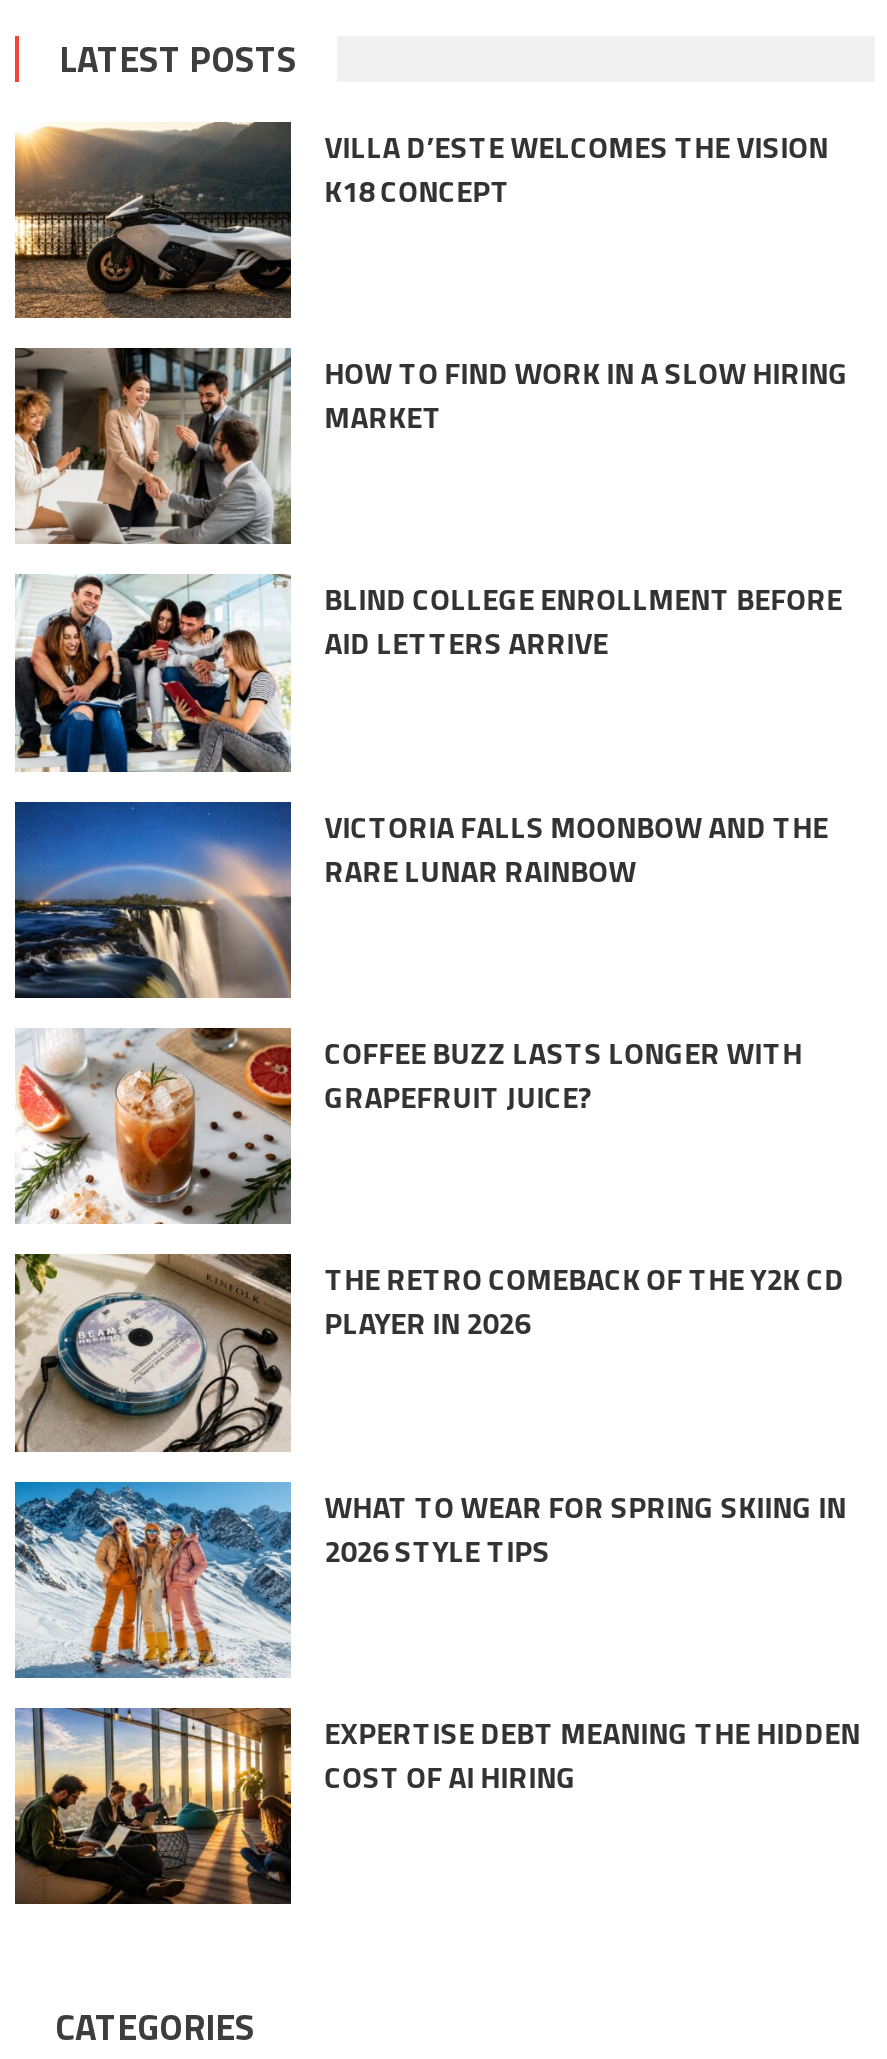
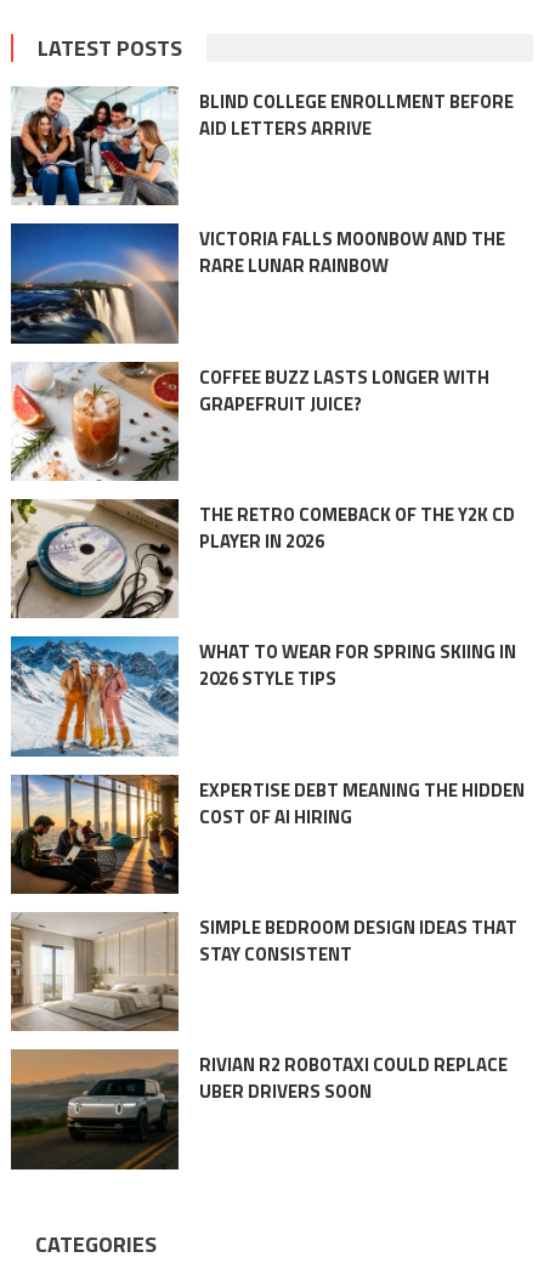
[13,121,829,319] [image] | VILLA D’ESTE WELCOMES THE VISION | K18 CONCEPT -> none
[13,345,849,545] [image] | HOW TO FIND WORK IN A SLOW HIRING | MARKET -> none
moved [11,571,861,1799] -> [9,84,524,830]: [image] | BLIND COLLEGE ENROLLMENT BEFORE | AID LETTERS ARRIVE | ... | EXPERTISE DEBT MEANING THE HIDDEN | COST OF AI HIRING
moved [11,1703,295,1907] -> [9,771,181,895]: [image]
none -> [10,911,517,1032] [image] | SIMPLE BEDROOM DESIGN IDEAS THAT | STAY CONSISTENT
none -> [10,1048,507,1171] [image] | RIVIAN R2 ROBOTAXI COULD REPLACE | UBER DRIVERS SOON

